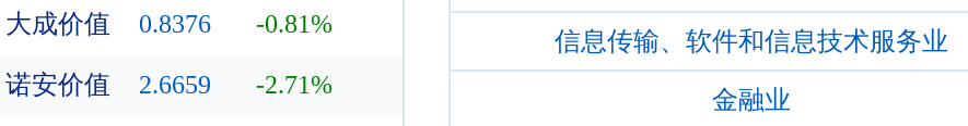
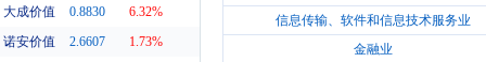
[139,9,211,39] 0.8376 -> [69,4,105,19] 0.8830
[256,9,333,39] -0.81% -> [129,4,163,19] 6.32%
[139,70,211,100] 2.6659 -> [69,34,105,49] 2.6607
[256,70,333,100] -2.71% -> [129,34,163,49] 1.73%

